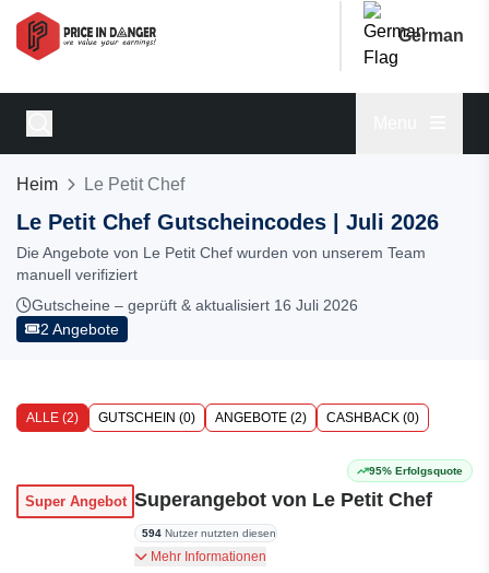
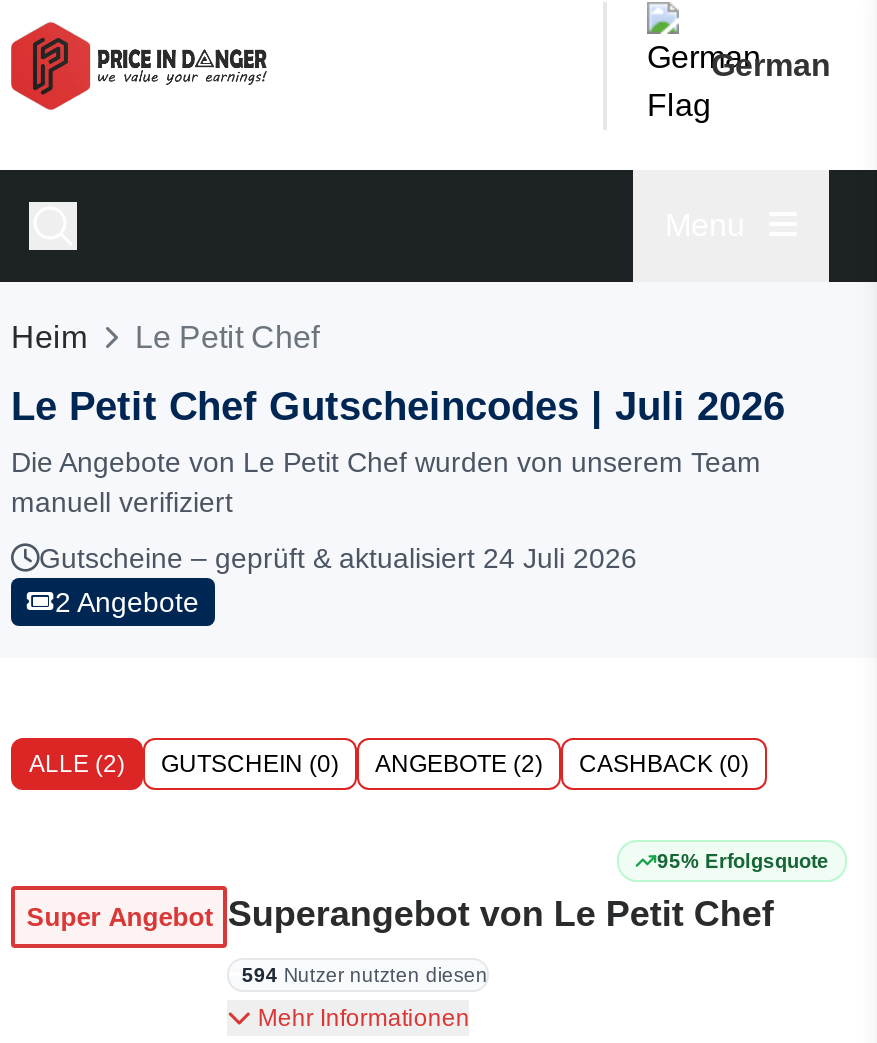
[32,296,358,314] Gutscheine – geprüft & aktualisiert 16 Juli 2026 -> [39,542,637,574] Gutscheine – geprüft & aktualisiert 24 Juli 2026

